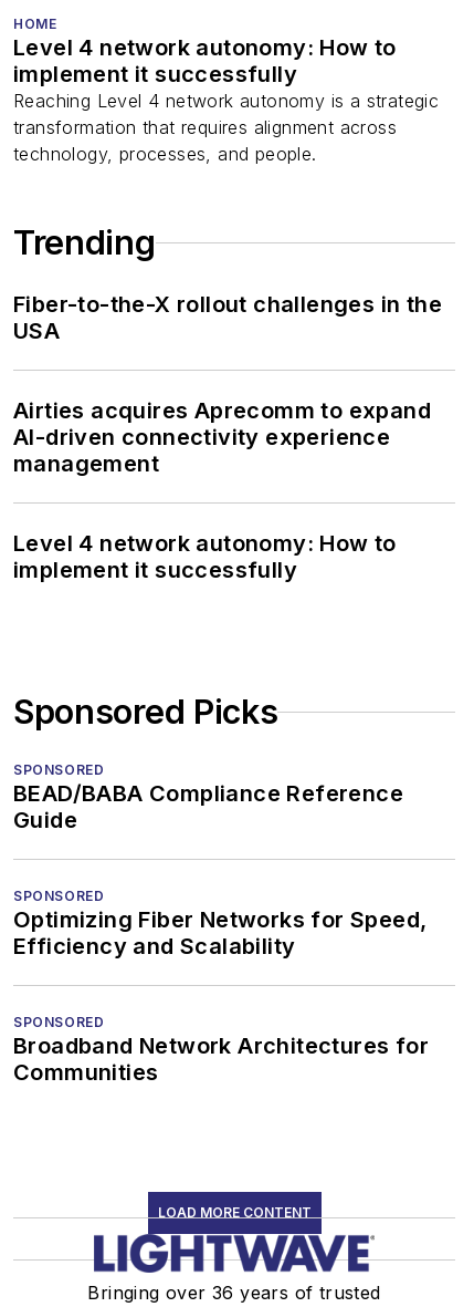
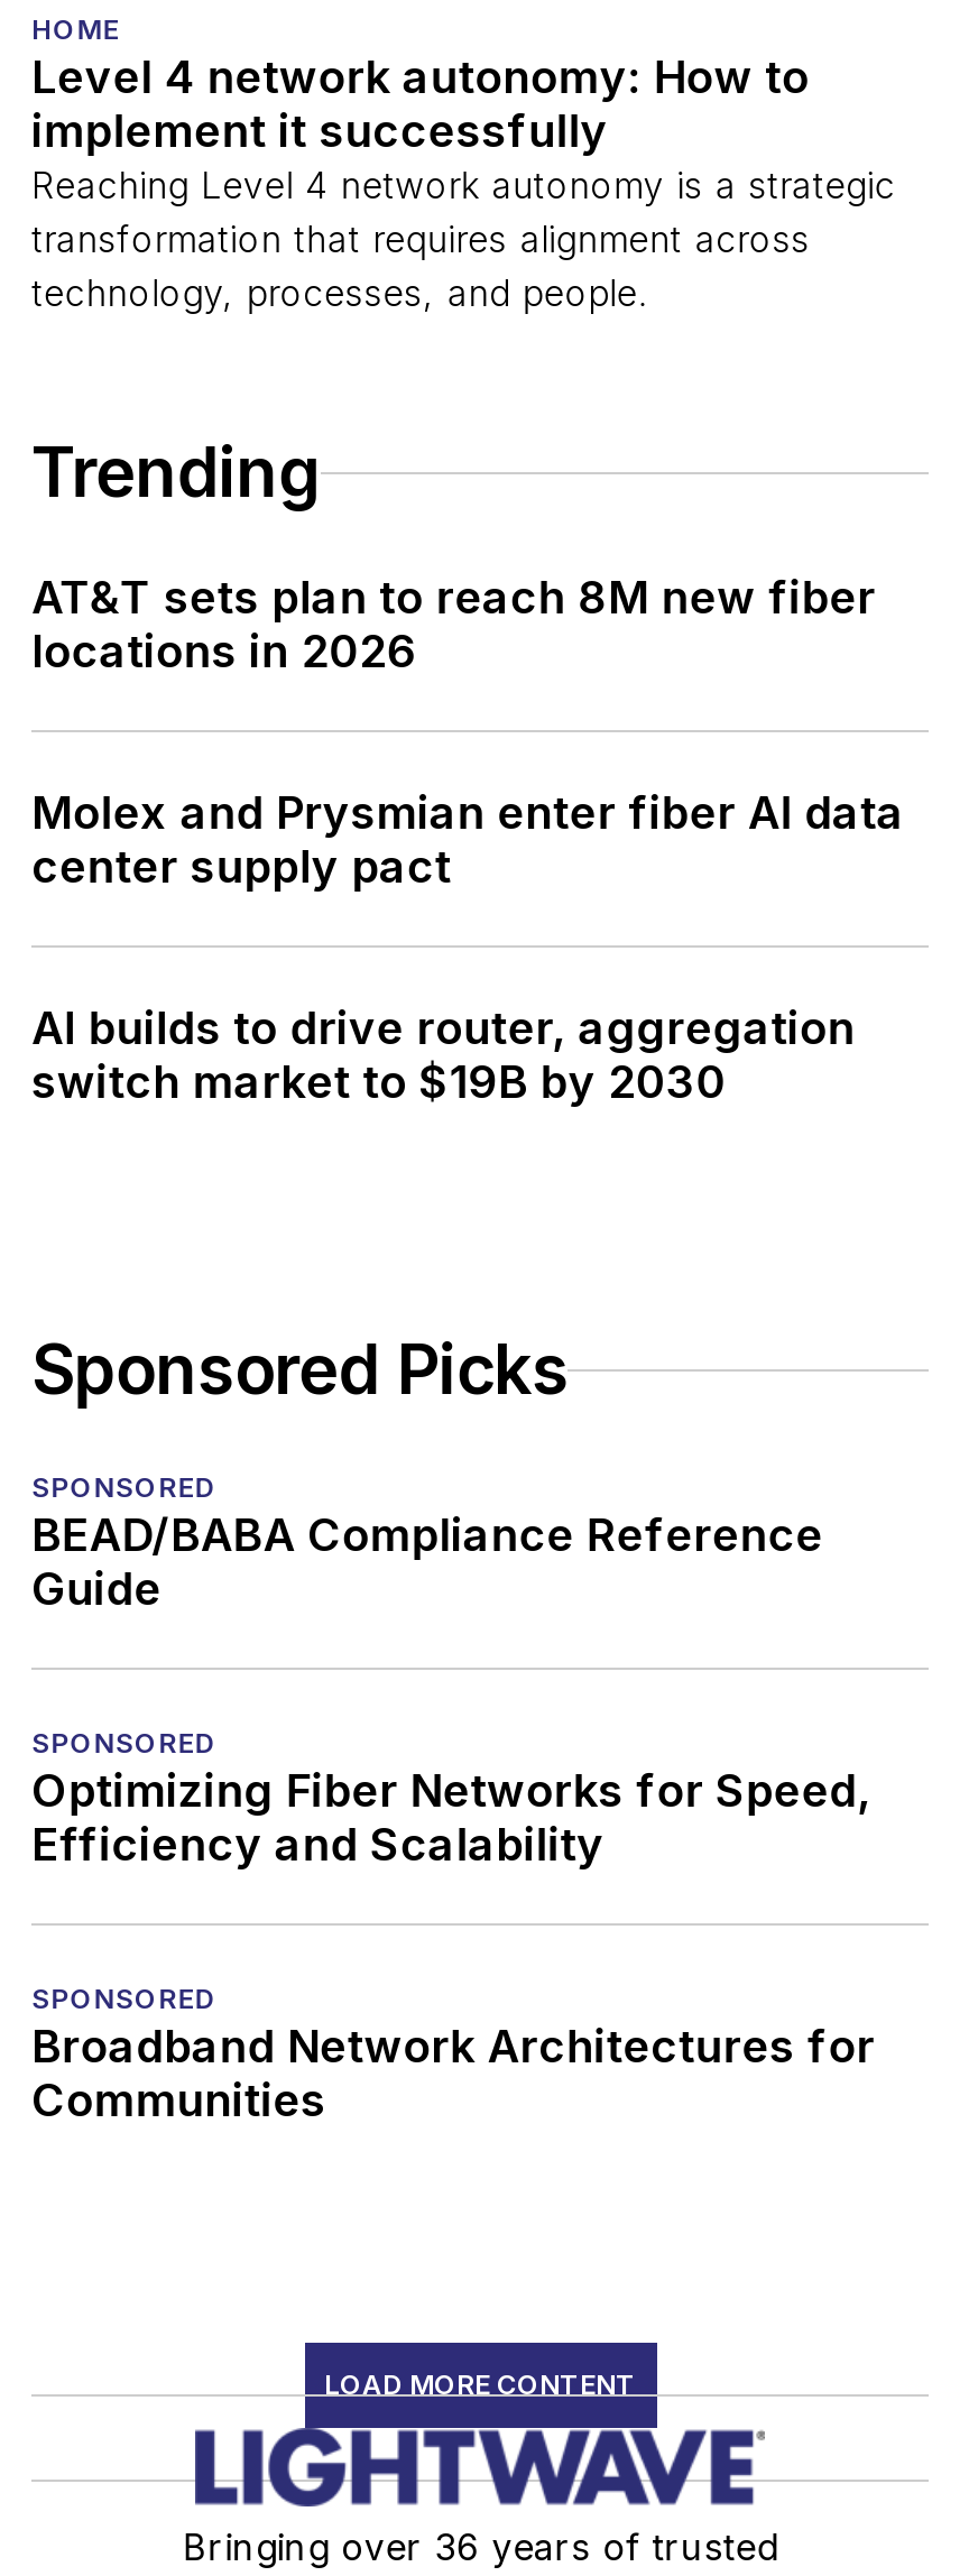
[13,291,443,344] Fiber-to-the-X rollout challenges in the | USA -> [31,571,876,679] AT&T sets plan to reach 8M new fiber | locations in 2026
[13,397,431,477] Airties acquires Aprecomm to expand | AI-driven connectivity experience | management -> [31,786,904,894] Molex and Prysmian enter fiber AI data | center supply pact
[13,530,396,583] Level 4 network autonomy: How to | implement it successfully -> [31,1002,855,1109] AI builds to drive router, aggregation | switch market to $19B by 2030

